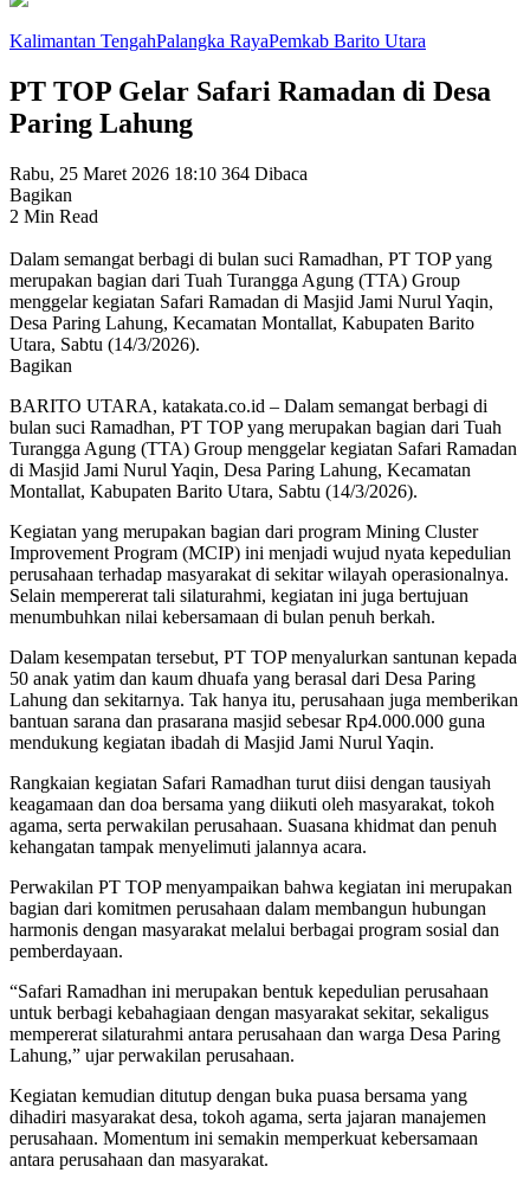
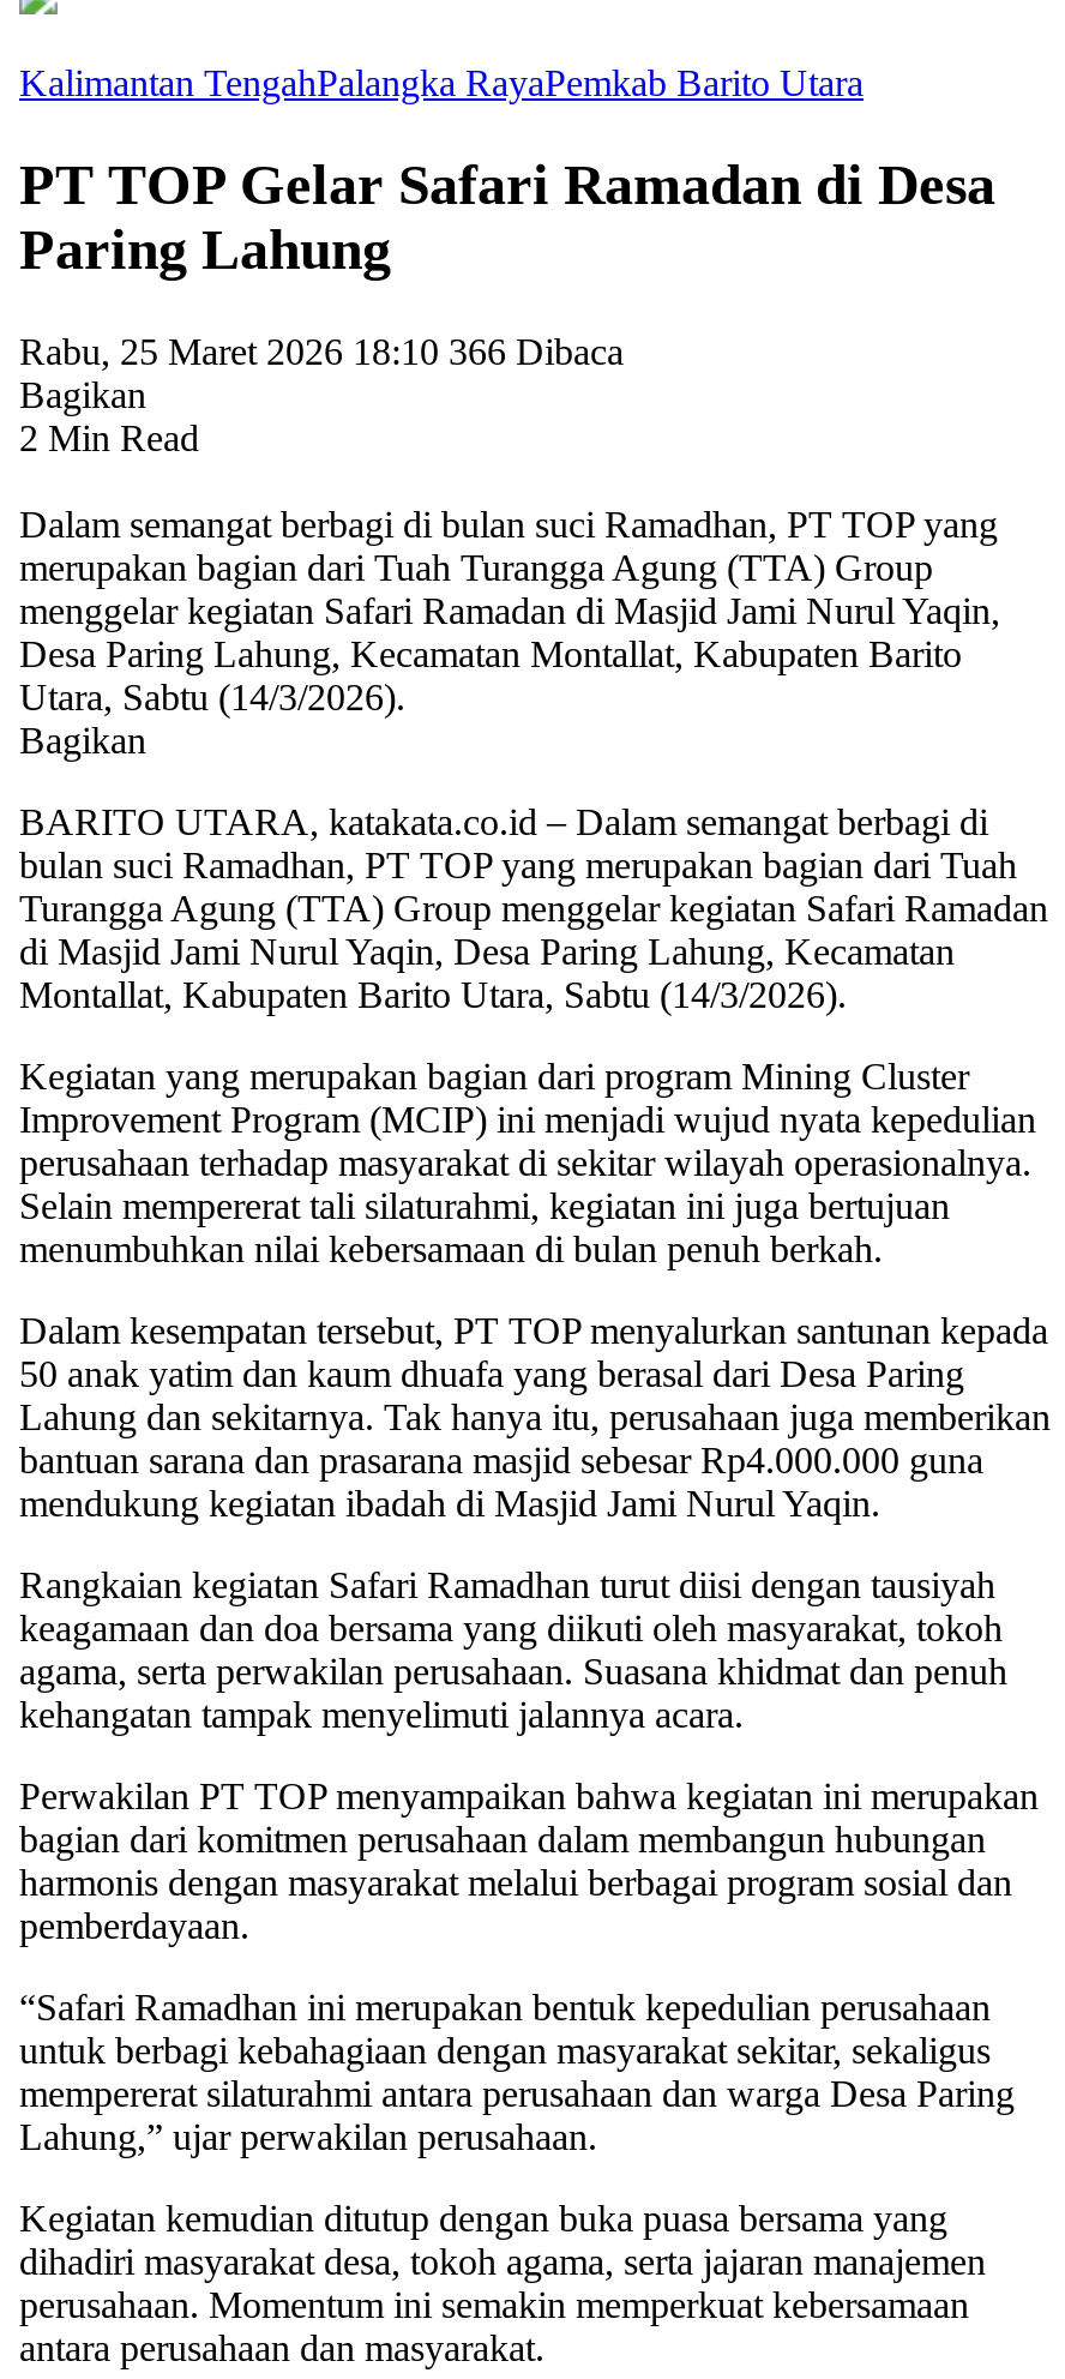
[9,163,308,183] Rabu, 25 Maret 2026 18:10 364 Dibaca -> [19,331,624,371] Rabu, 25 Maret 2026 18:10 366 Dibaca

